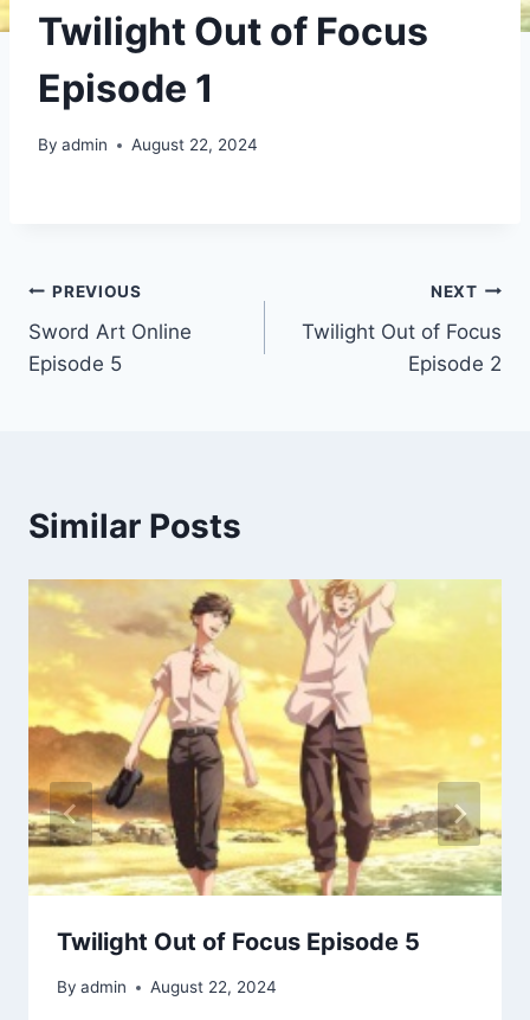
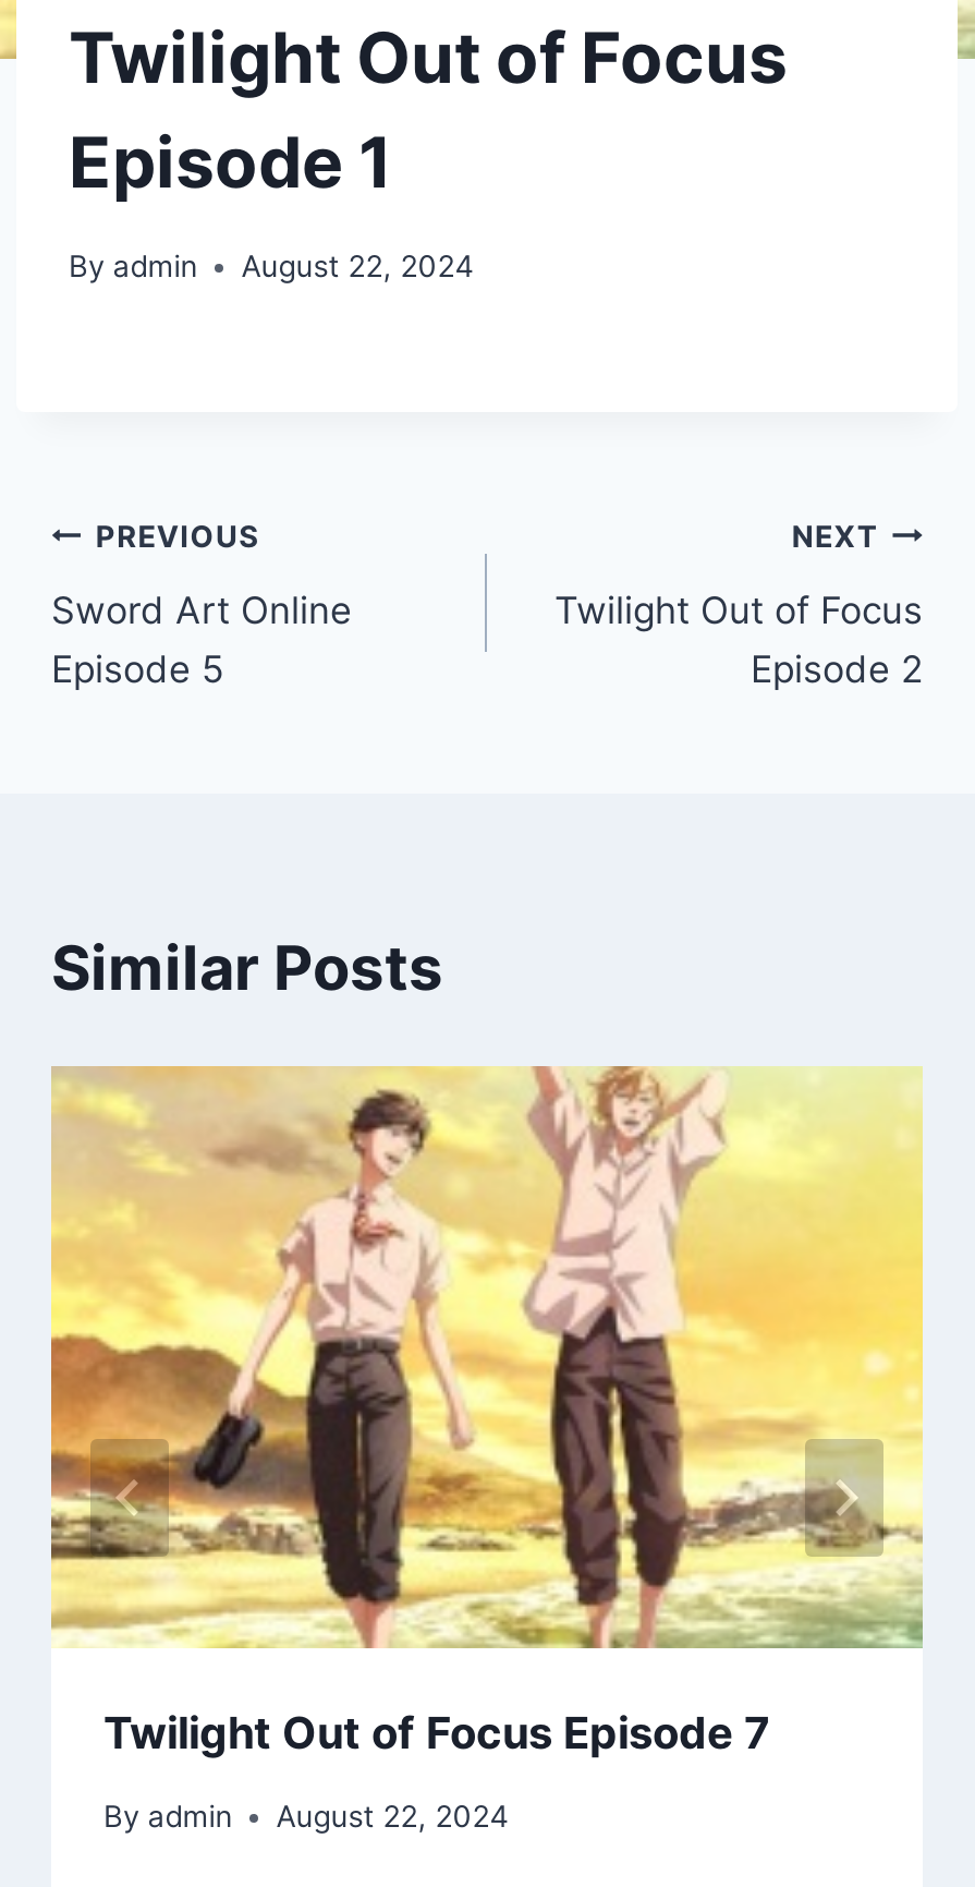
[57,927,420,956] Twilight Out of Focus Episode 5 -> [103,1707,770,1759] Twilight Out of Focus Episode 7

